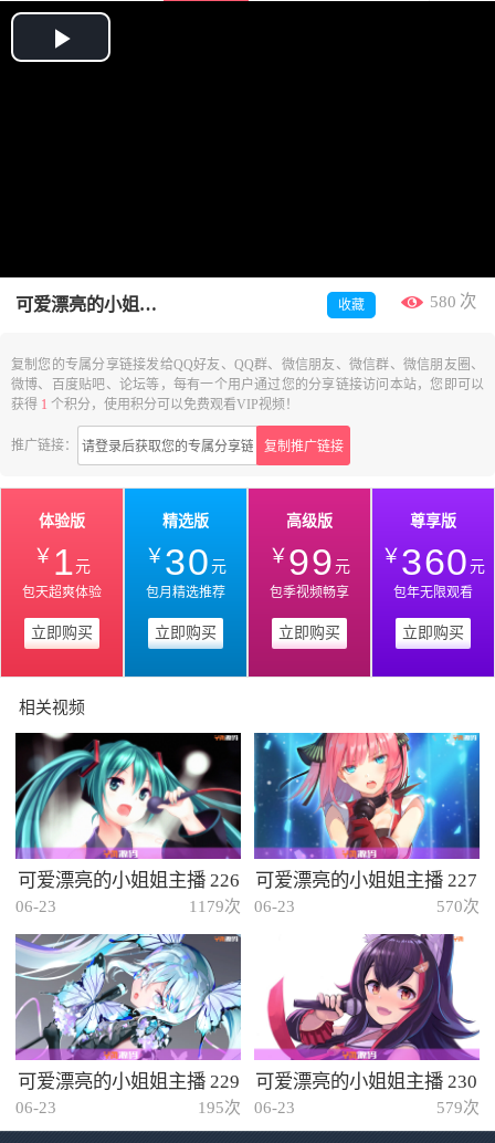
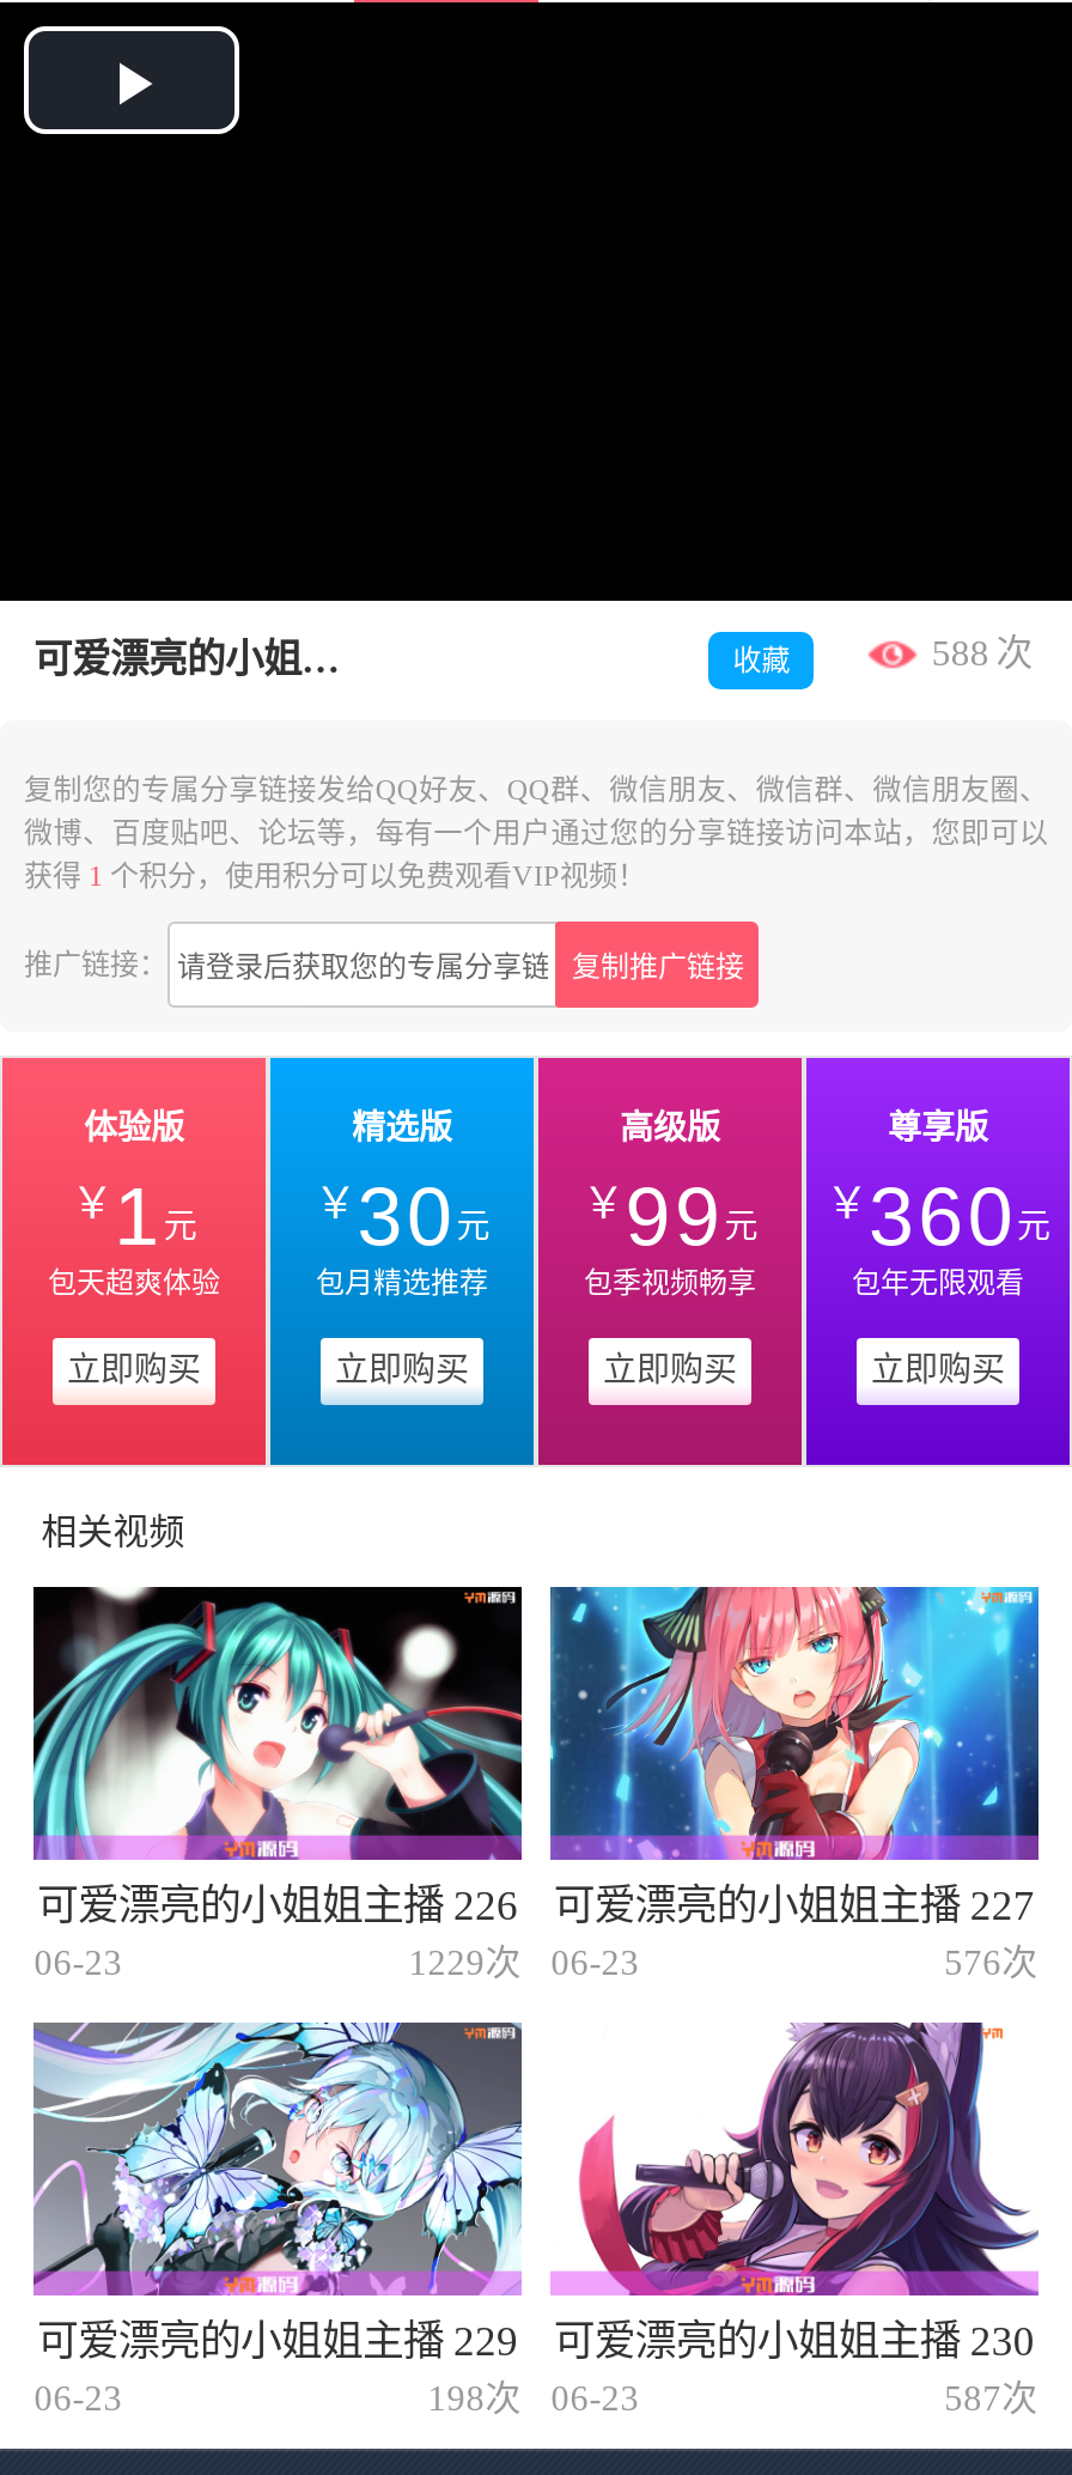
[430,292,476,311] 580 次 -> [932,633,1032,674] 588 次
[189,897,295,915] 1179次 06-23 -> [409,1942,639,1981] 1229次 06-23
[436,897,479,915] 570次 -> [944,1942,1038,1981] 576次
[198,1098,295,1116] 195次 06-23 -> [428,2378,639,2416] 198次 06-23
[436,1098,479,1116] 579次 -> [944,2378,1038,2416] 587次

